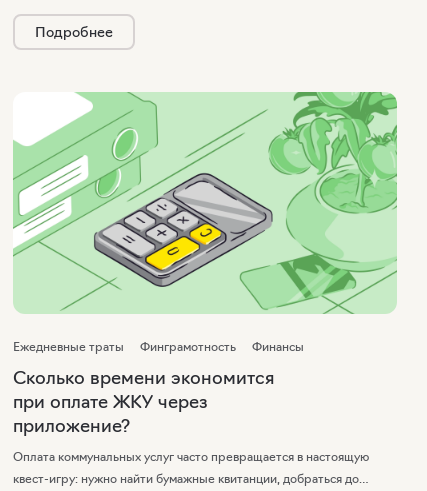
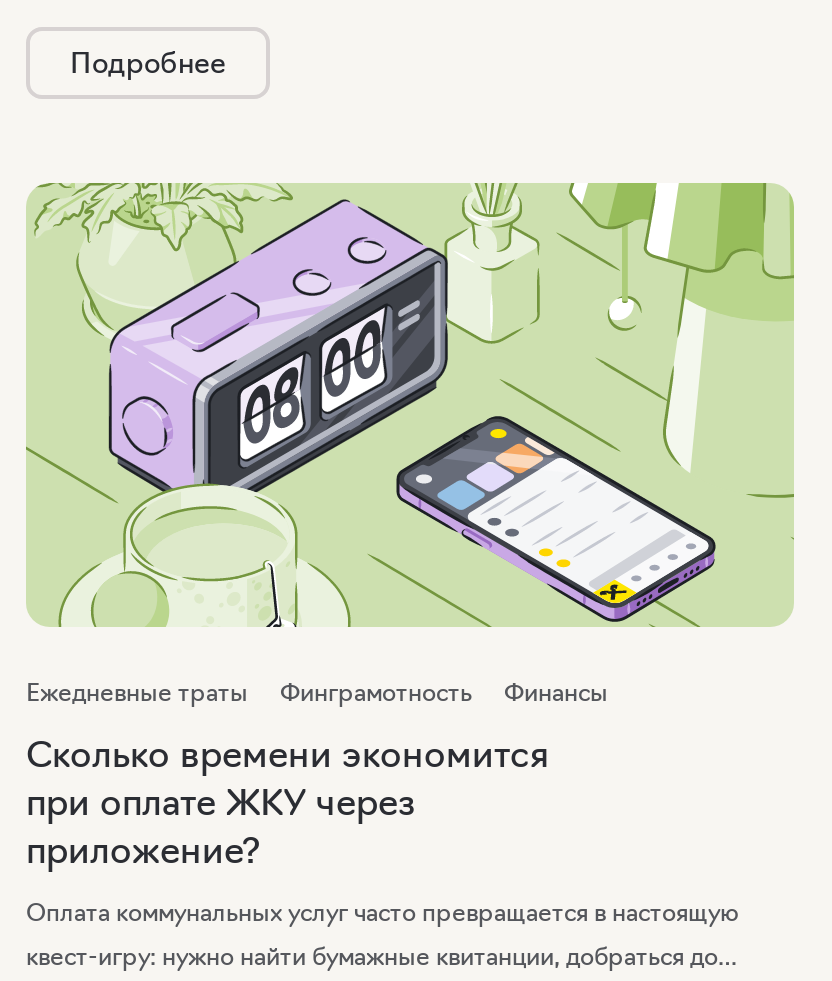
[13,91,398,314] [image] -> [26,181,794,629] [image]

